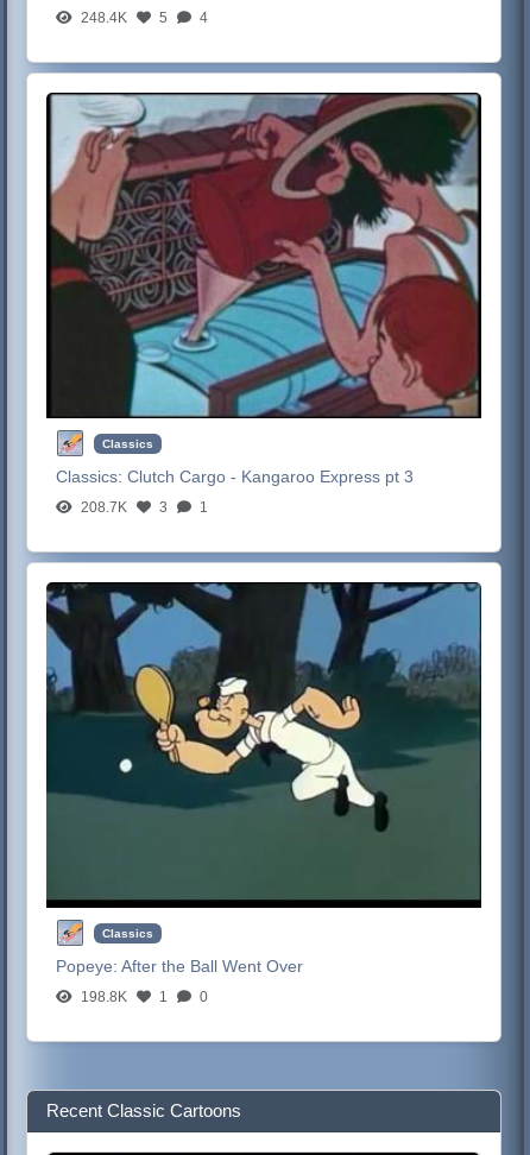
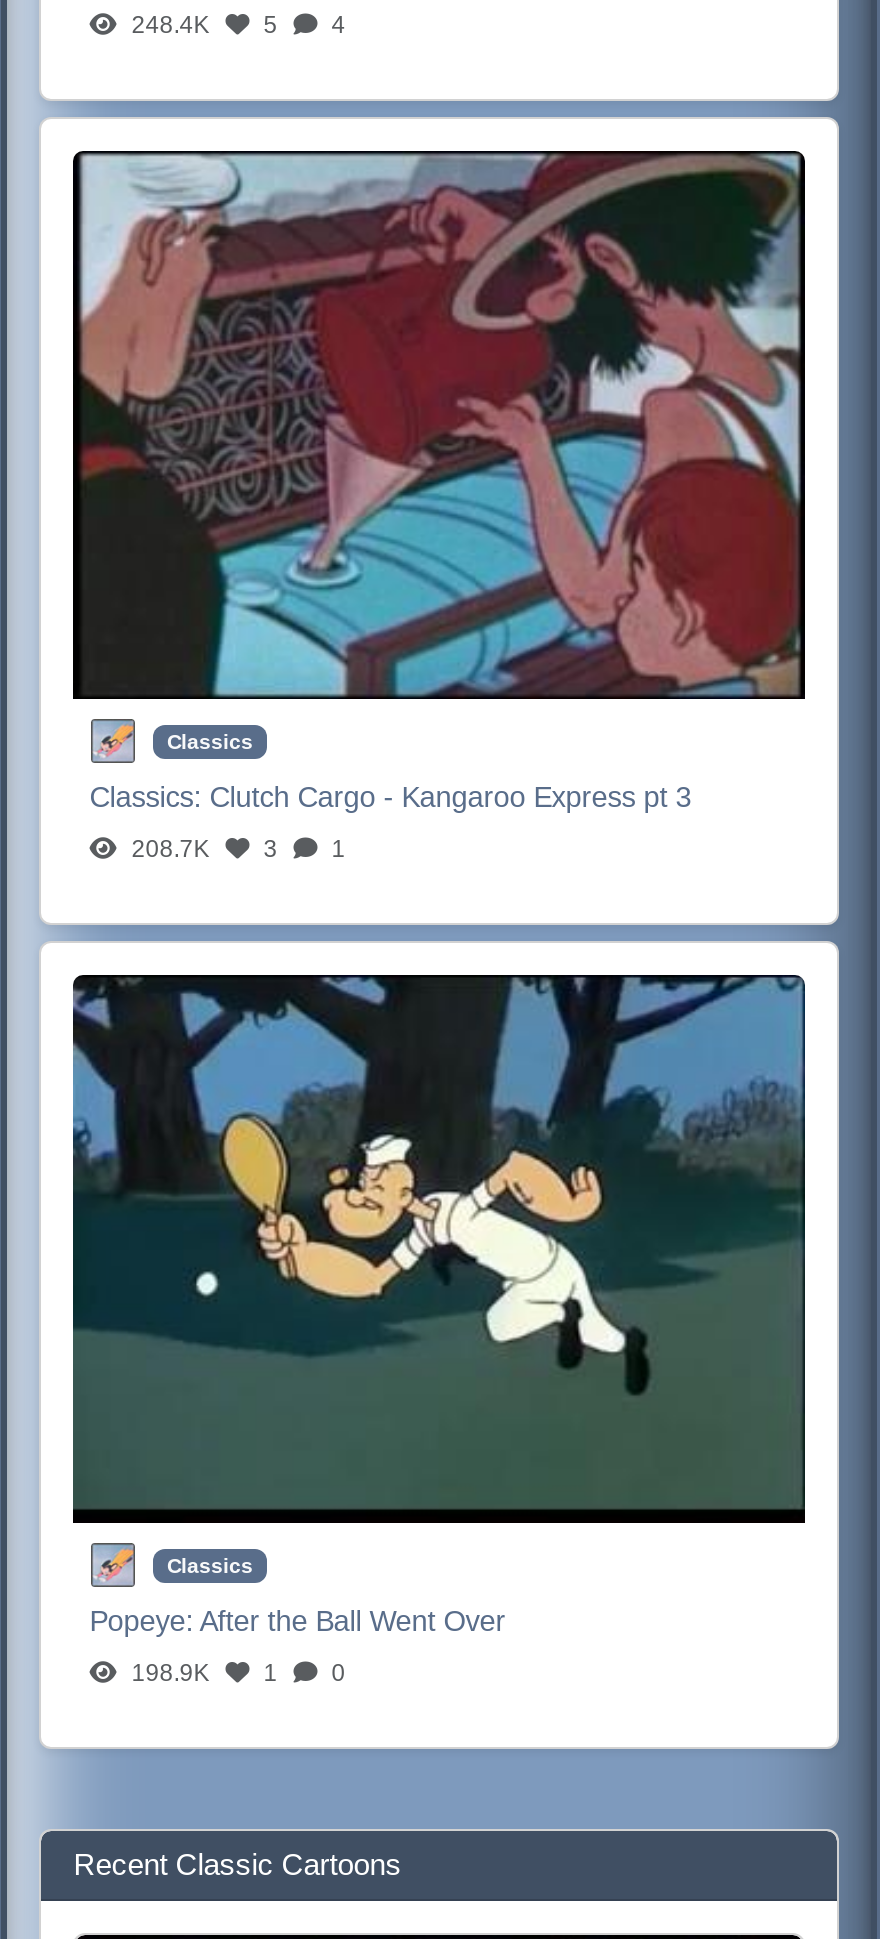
[77,988,208,1005] 198.8K 1 0 -> [125,1658,345,1686] 198.9K 1 0

